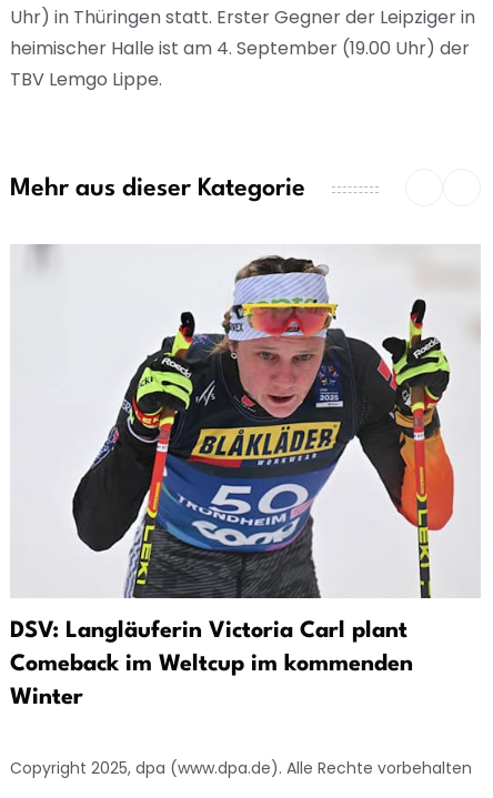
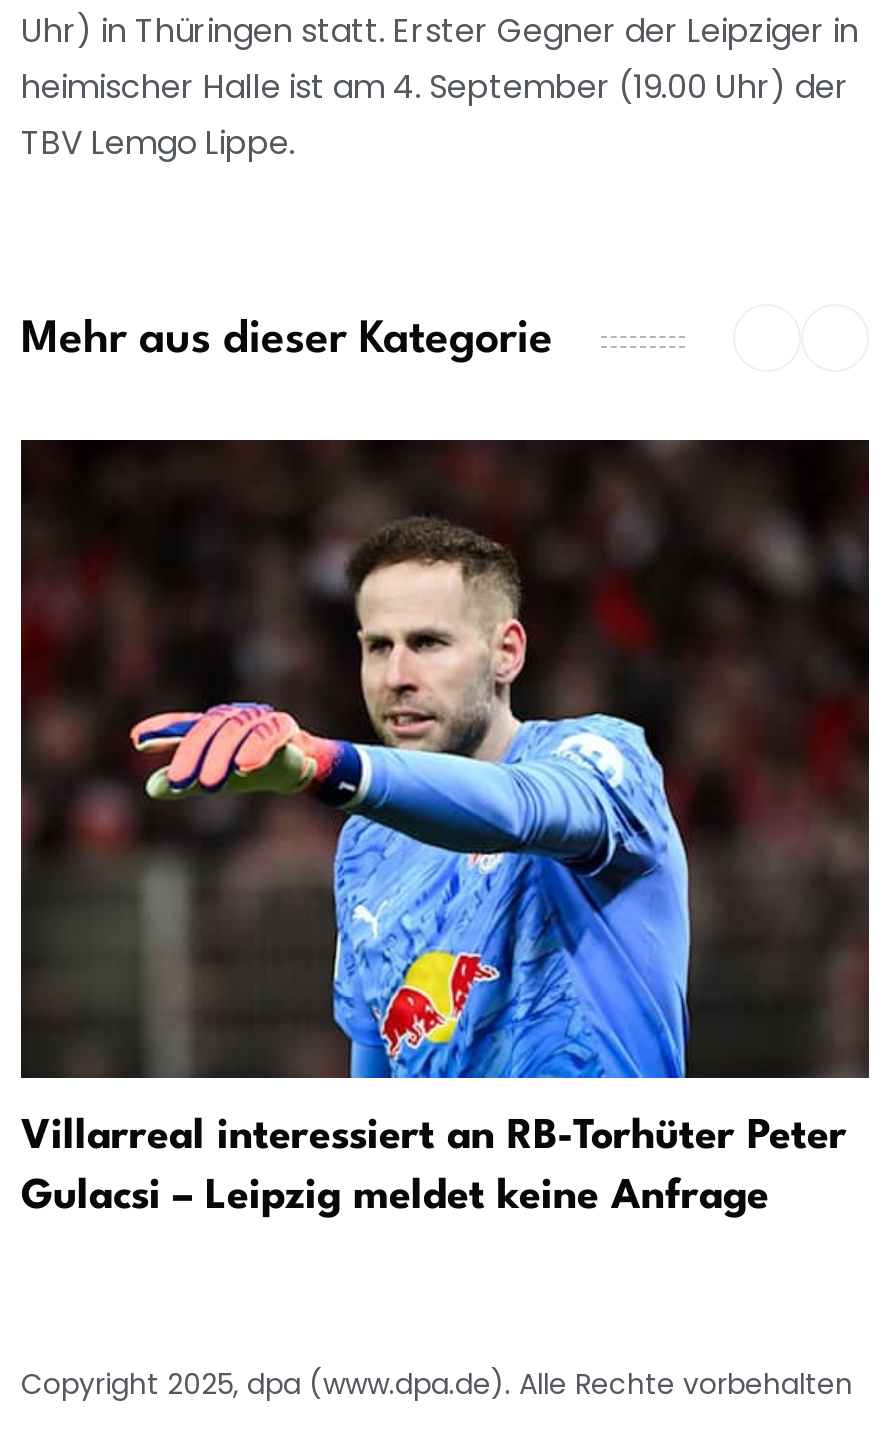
[10,244,481,709] [image] | DSV: Langläuferin Victoria Carl plant | Comeback im Weltcup im kommenden | Winter -> [19,438,871,1218] [image] | Villarreal interessiert an RB-Torhüter Peter | Gulacsi – Leipzig meldet keine Anfrage

